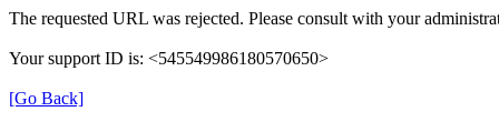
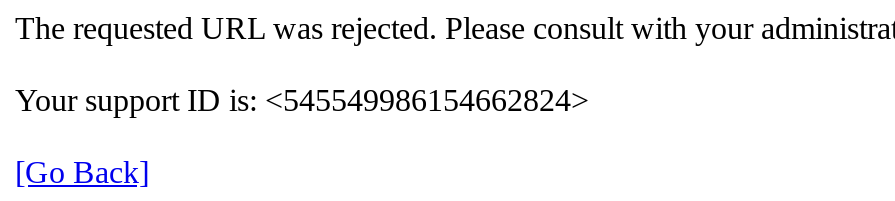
[9,49,329,68] Your support ID is: <545549986180570650> -> [15,83,589,117] Your support ID is: <545549986154662824>

